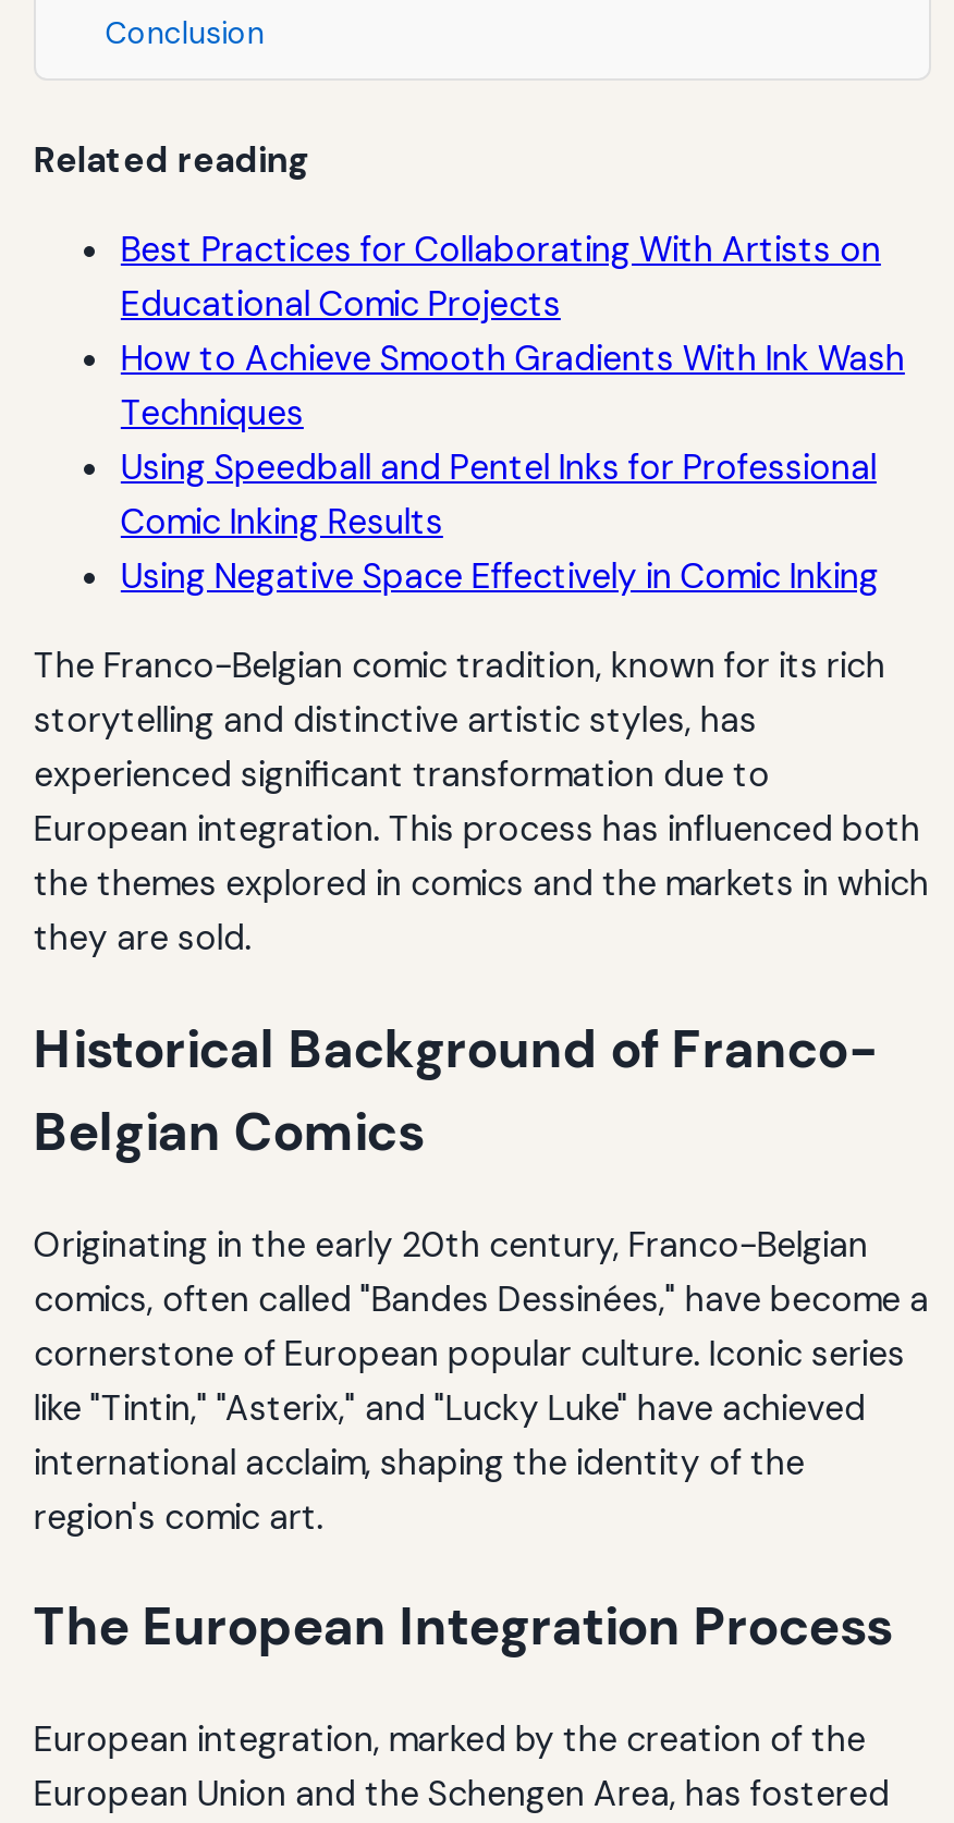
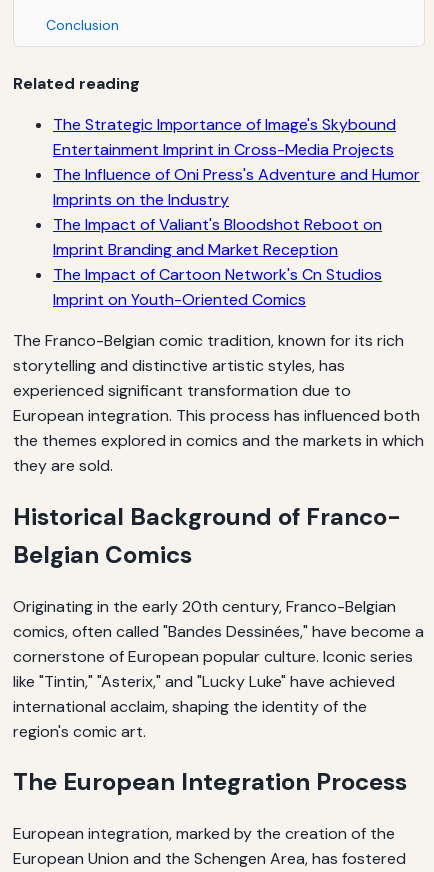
[121,226,905,598] Best Practices for Collaborating With Artists on | Educational Comic Projects | How to Achieve Smooth Gradients With Ink Wash | Techniques | Using Speedball and Pentel Inks for Professional | Comic Inking Results | Using Negative Space Effectively in Comic Inking -> [53,114,420,310] The Strategic Importance of Image's Skybound | Entertainment Imprint in Cross-Media Projects | The Influence of Oni Press's Adventure and Humor | Imprints on the Industry | The Impact of Valiant's Bloodshot Reboot on | Imprint Branding and Market Reception | The Impact of Cartoon Network's Cn Studios | Imprint on Youth-Oriented Comics

